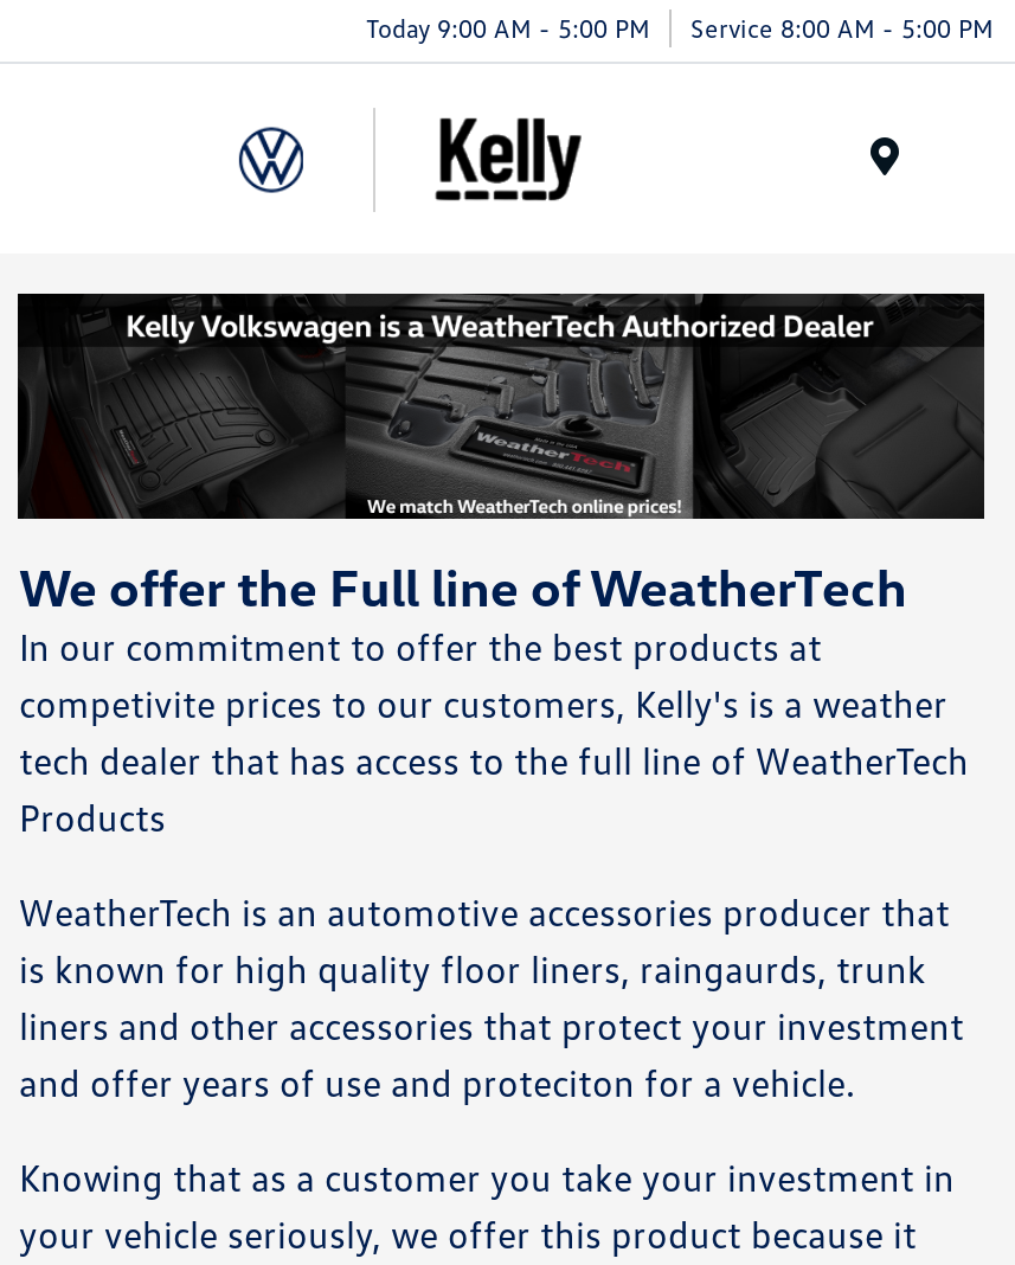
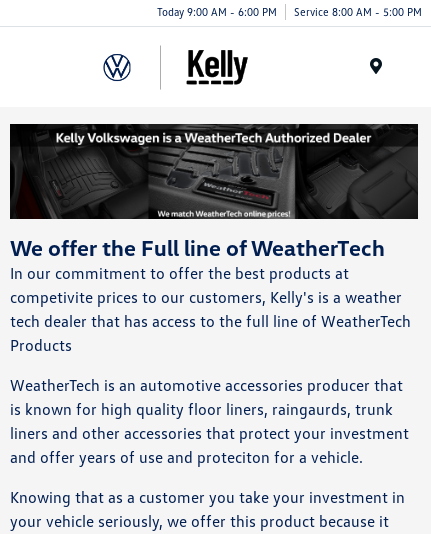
[366,11,994,41] Today 9:00 AM - 5:00 PM Service 8:00 AM - 5:00 PM -> [157,4,422,17] Today 9:00 AM - 6:00 PM Service 8:00 AM - 5:00 PM

